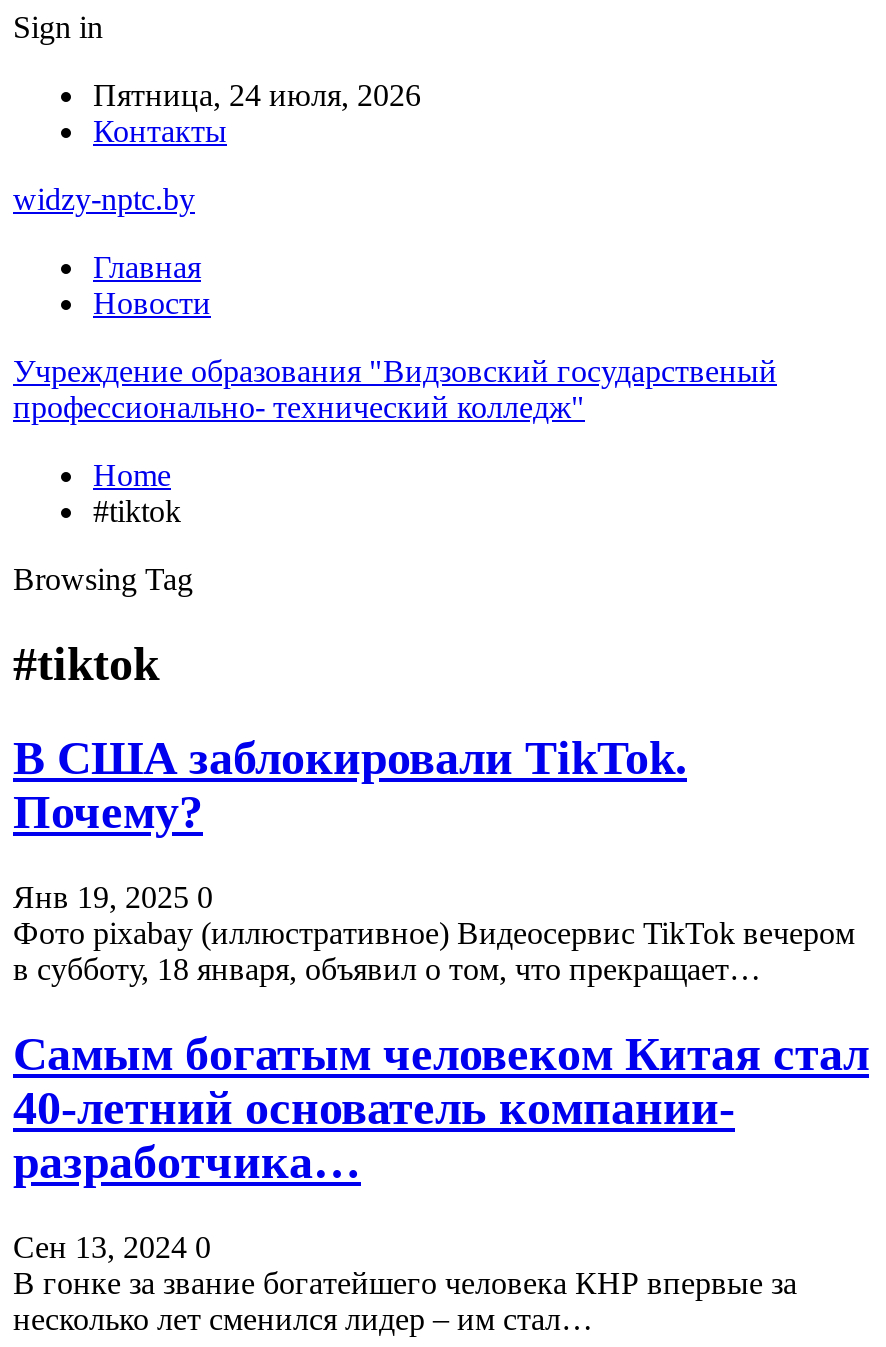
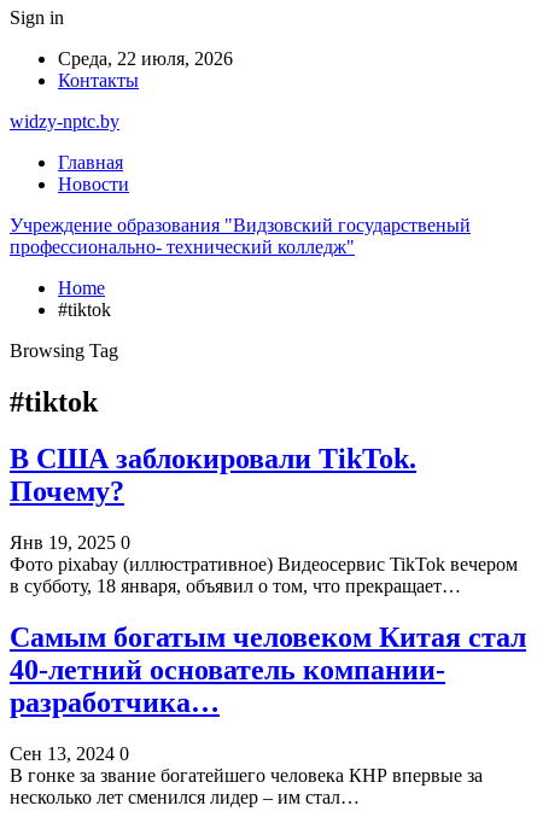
[93,78,421,112] Пятница, 24 июля, 2026 -> [58,48,233,69] Среда, 22 июля, 2026

